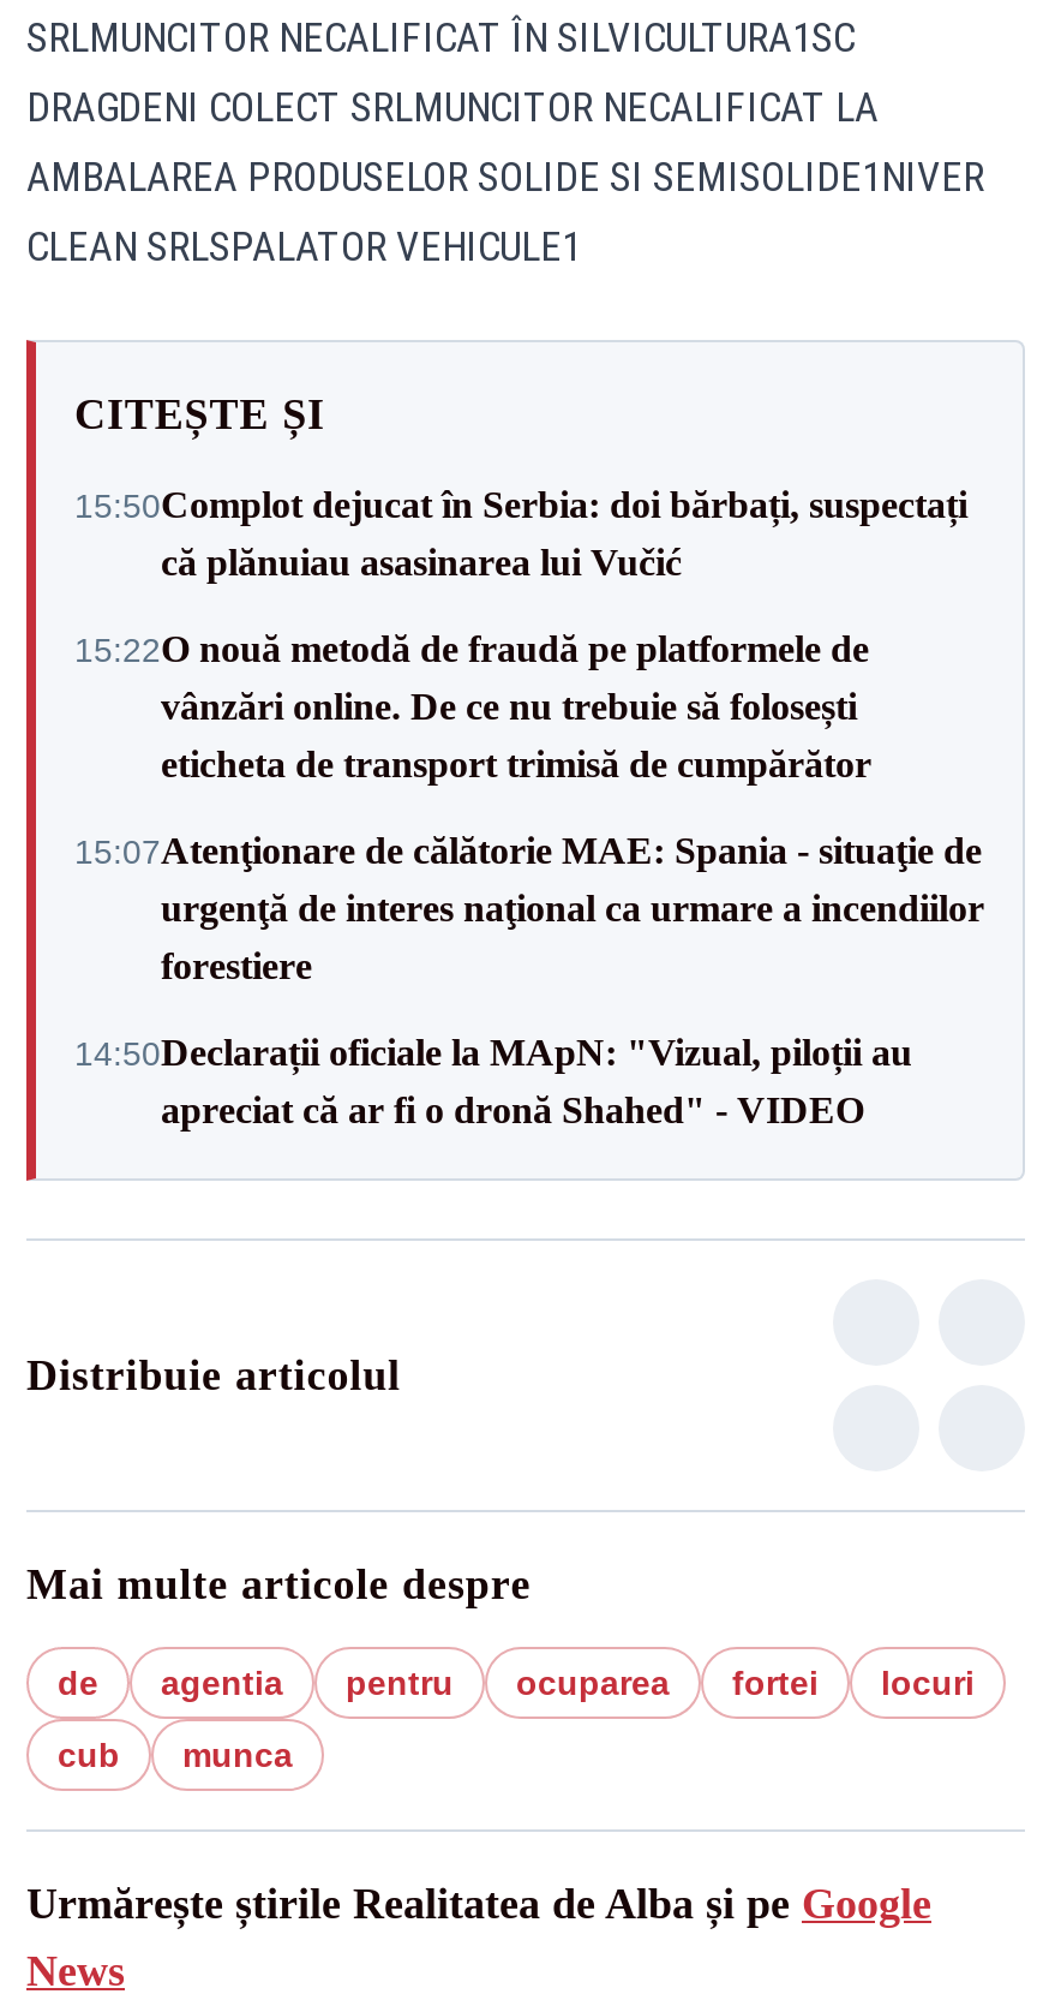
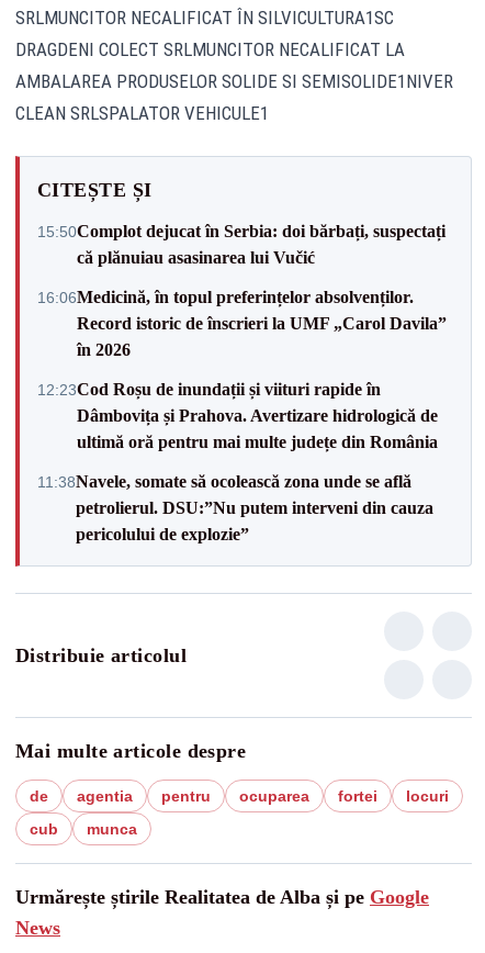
[74,628,871,784] 15:22O nouă metodă de fraudă pe platformele de | vânzări online. De ce nu trebuie să folosești | eticheta de transport trimisă de cumpărător -> [37,287,447,358] 16:06Medicină, în topul preferințelor absolvenților. | Record istoric de înscrieri la UMF „Carol Davila” | în 2026
[74,830,984,986] 15:07Atenţionare de călătorie MAE: Spania - situaţie de | urgenţă de interes naţional ca urmare a incendiilor | forestiere -> [37,379,438,451] 12:23Cod Roșu de inundații și viituri rapide în | Dâmbovița și Prahova. Avertizare hidrologică de | ultimă oră pentru mai multe județe din România
[74,1032,912,1130] 14:50Declarații oficiale la MApN: "Vizual, piloții au | apreciat că ar fi o dronă Shahed" - VIDEO -> [37,472,433,543] 11:38Navele, somate să ocolească zona unde se află | petrolierul. DSU:”Nu putem interveni din cauza | pericolului de explozie”

